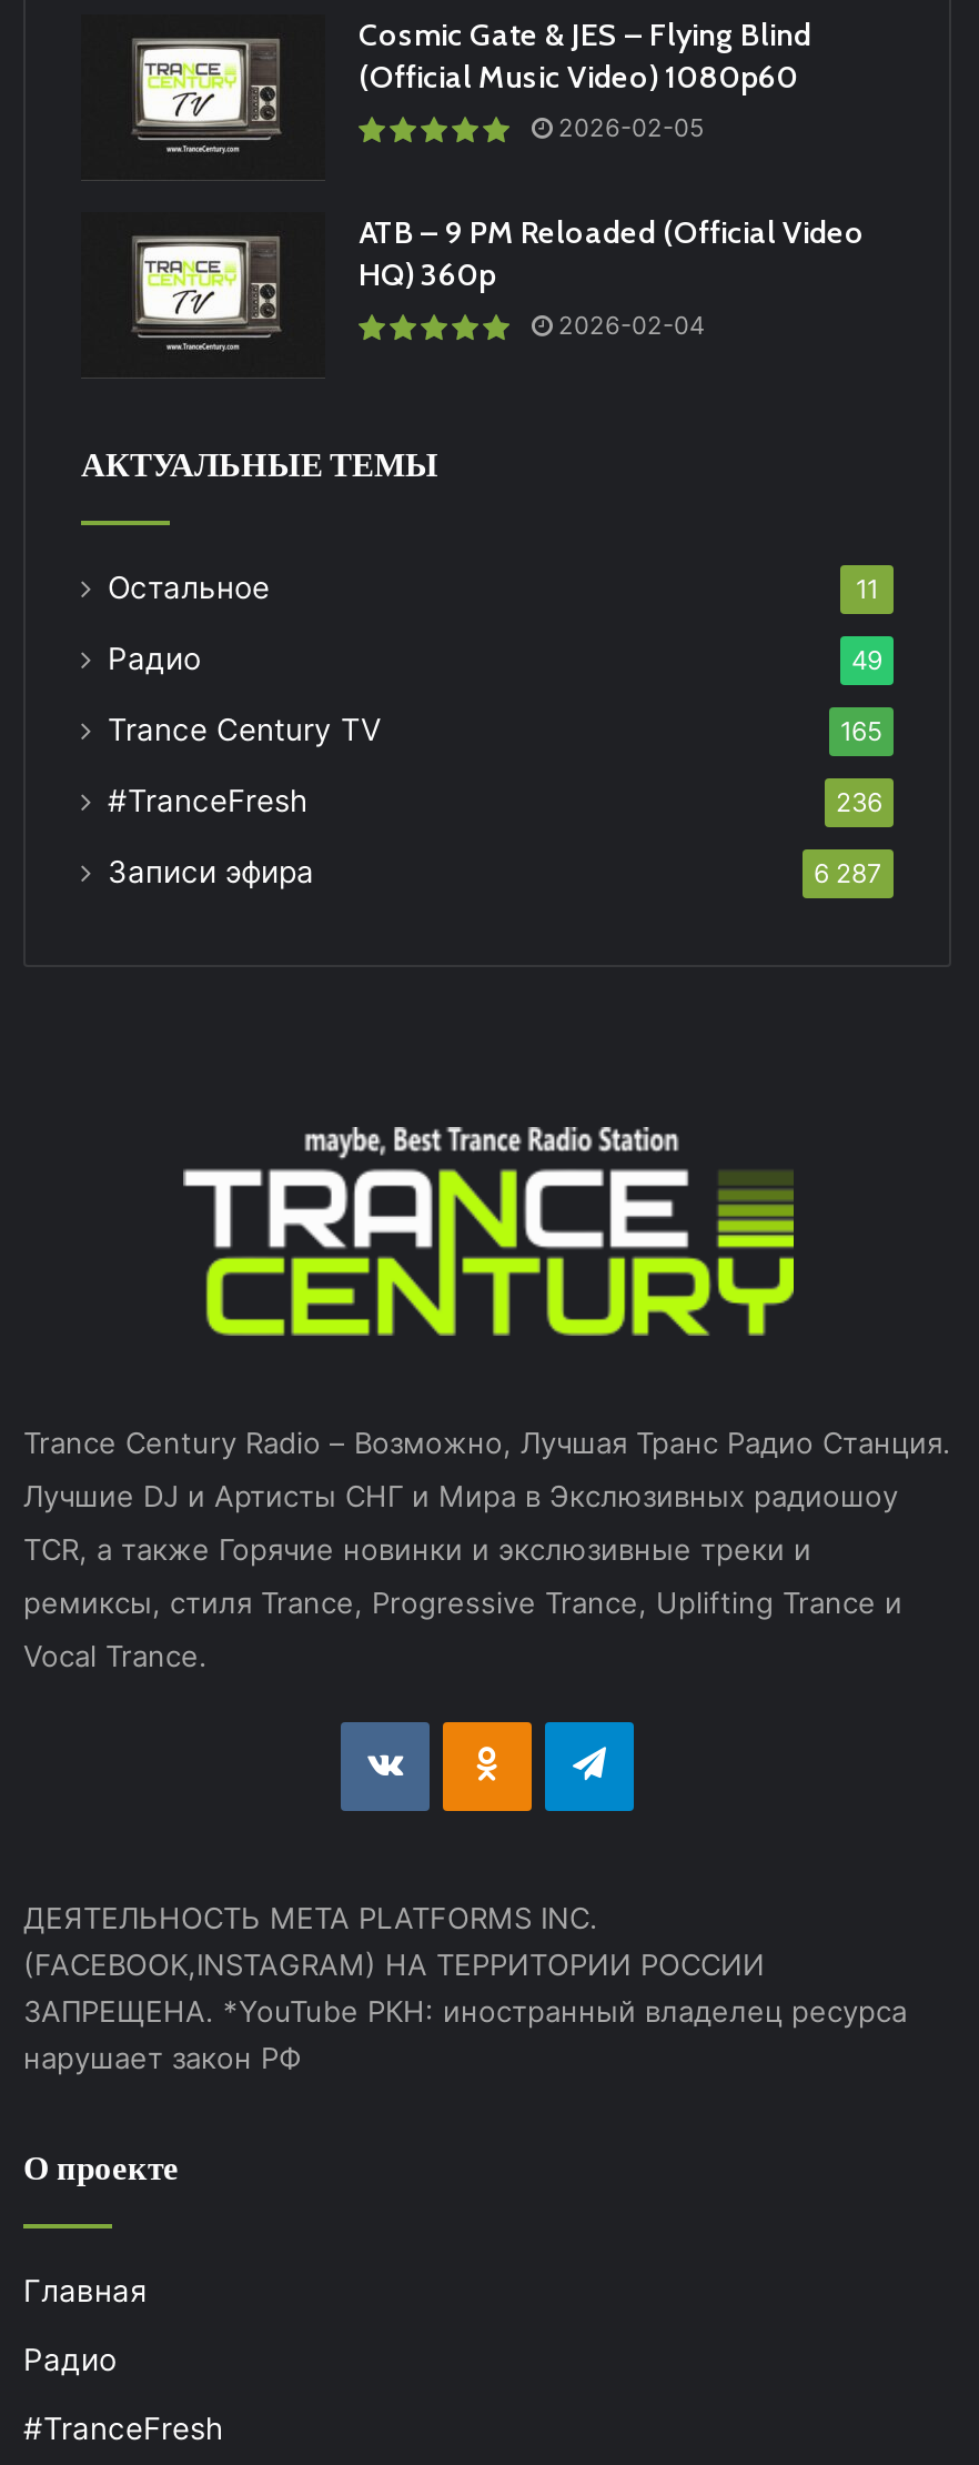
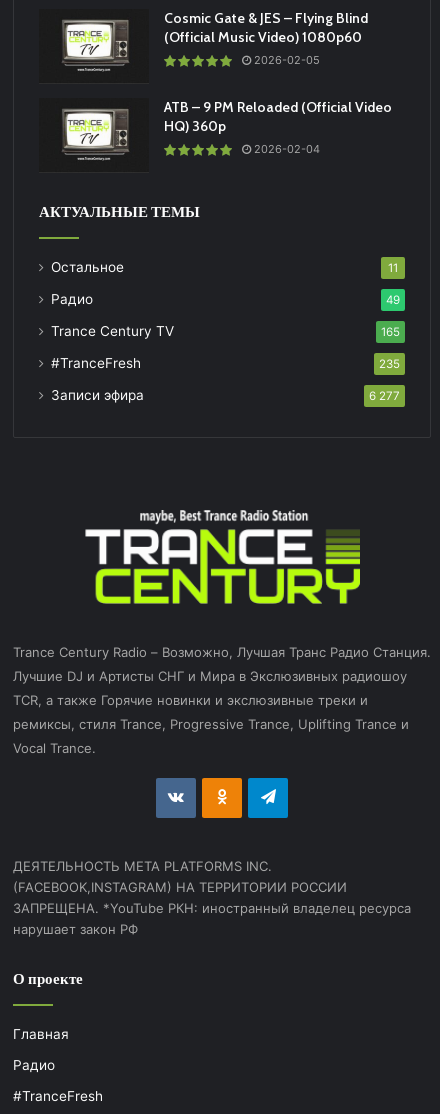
[836,787,882,818] 236 -> [379,357,400,371] 235
[814,858,882,889] 6 287 -> [369,389,400,403] 6 277

